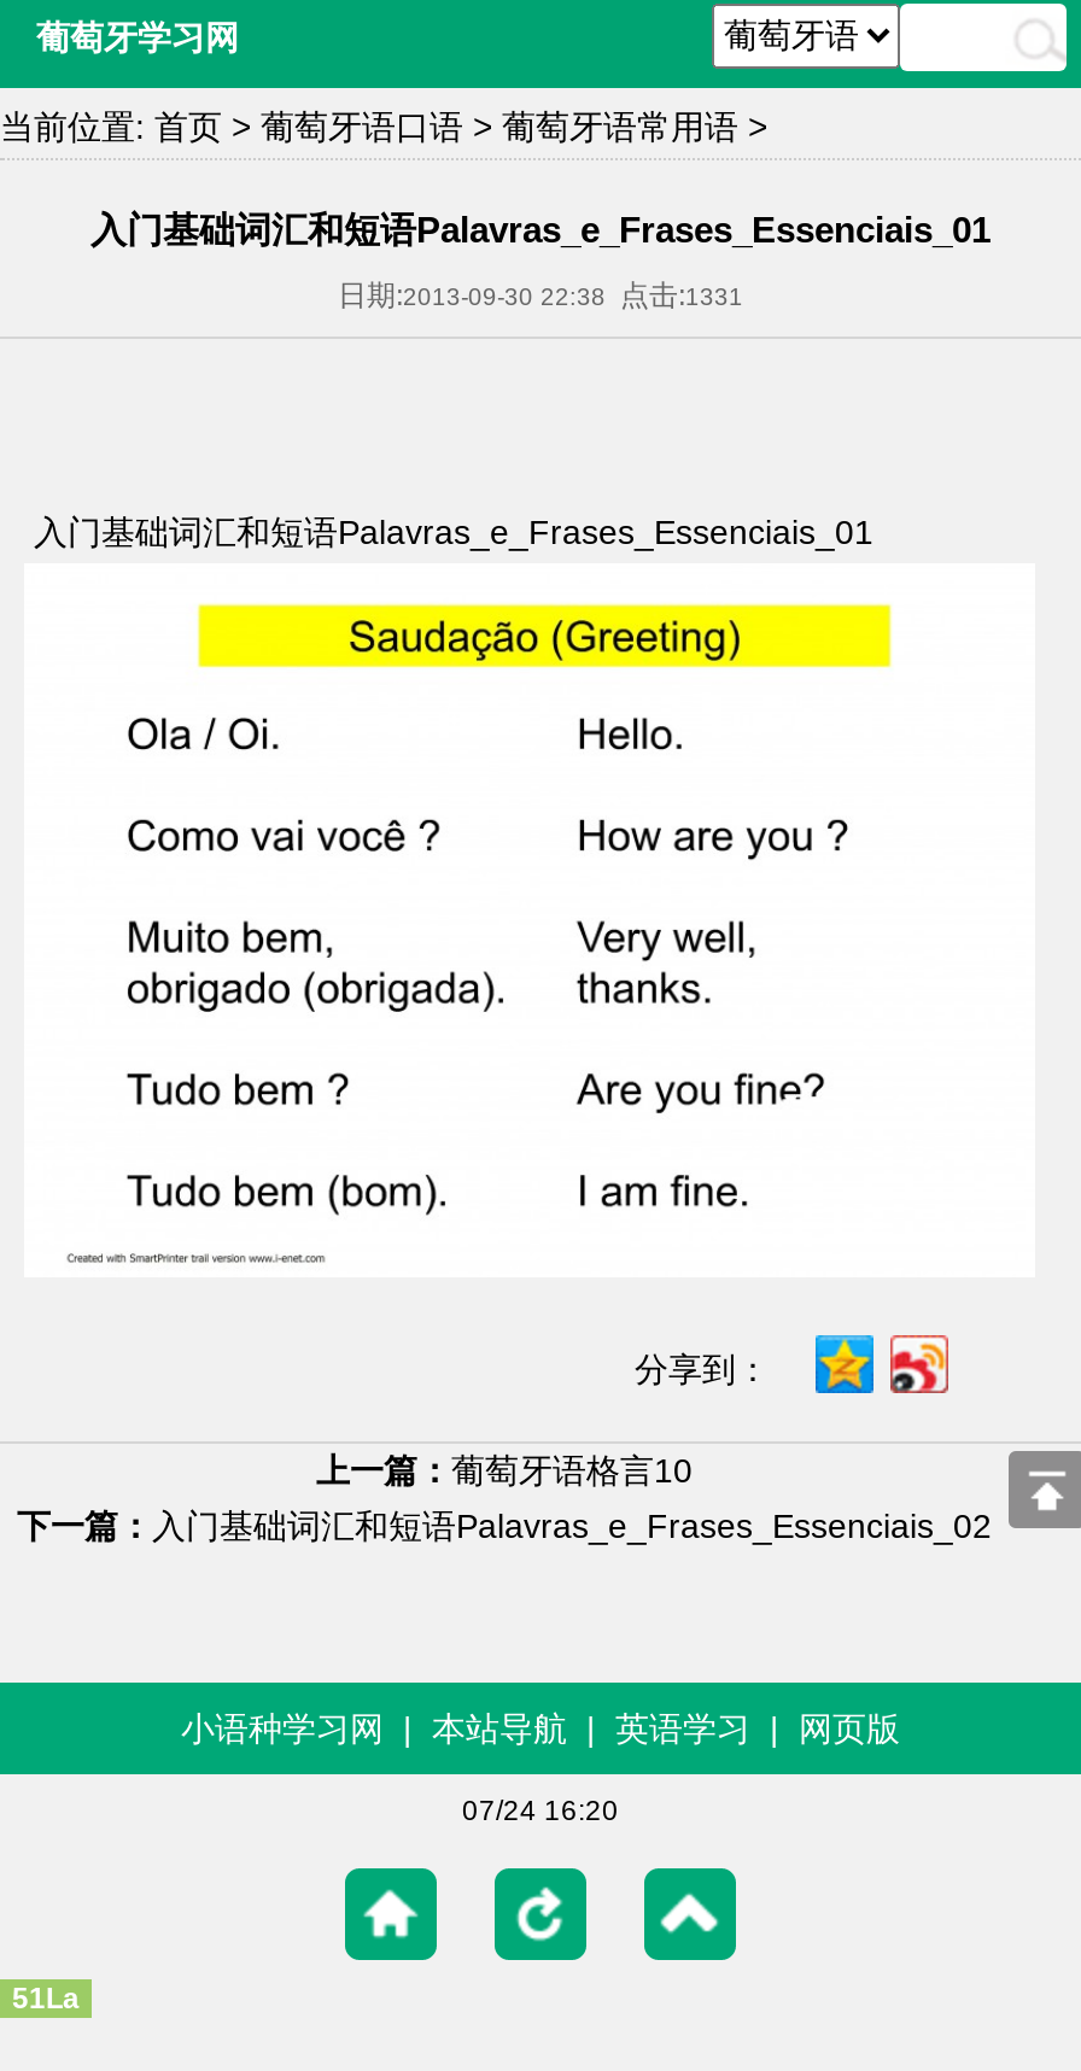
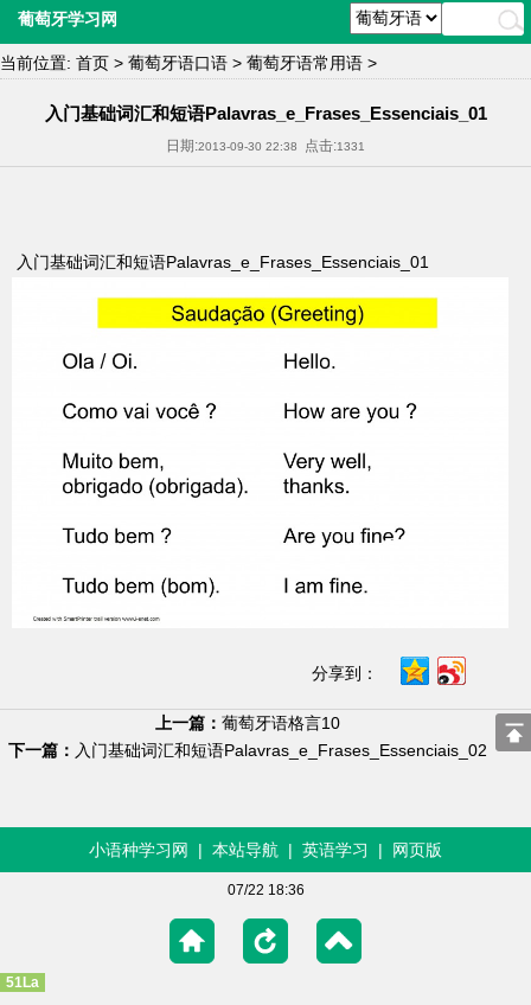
[462,1794,619,1825] 07/24 16:20 -> [227,882,304,897] 07/22 18:36

